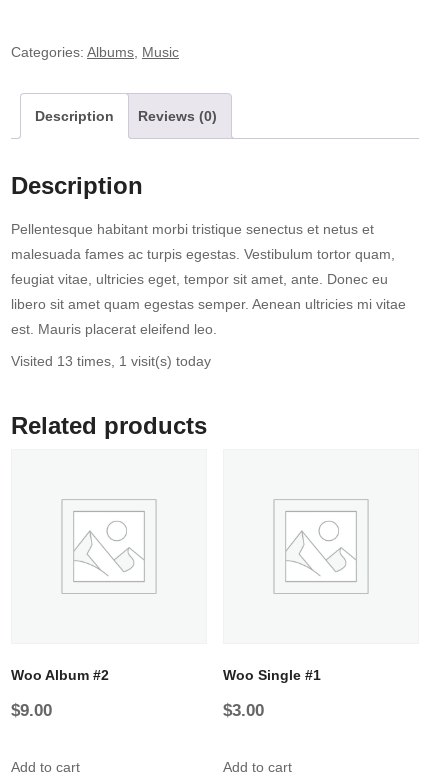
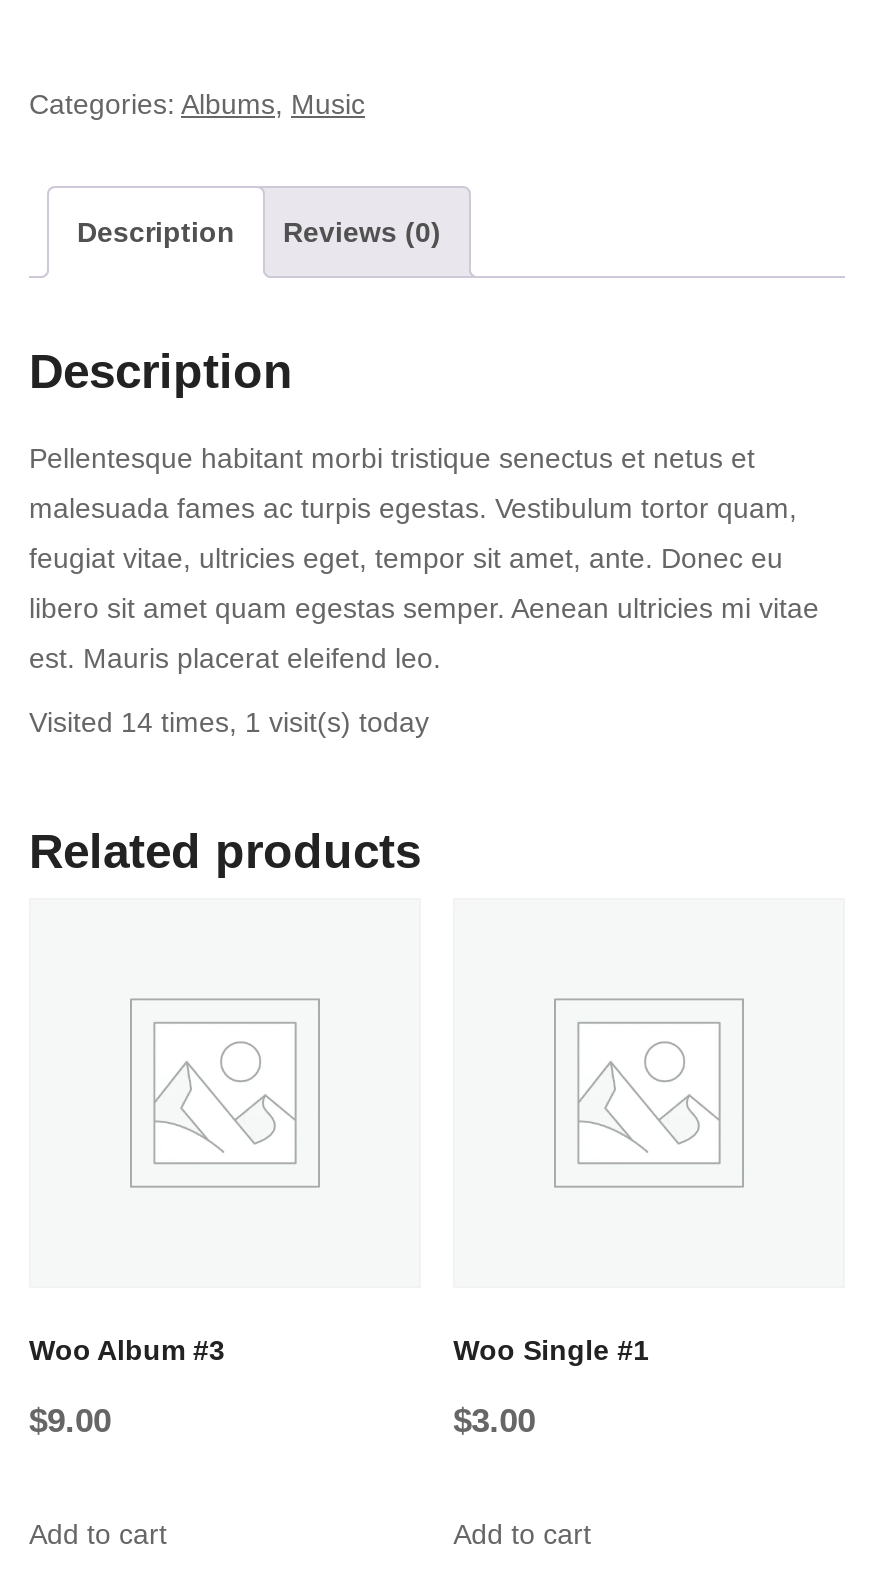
[11,353,211,369] Visited 13 times, 1 visit(s) today -> [29,705,429,737] Visited 14 times, 1 visit(s) today
[11,667,109,683] Woo Album #2 -> [29,1335,225,1367] Woo Album #3

